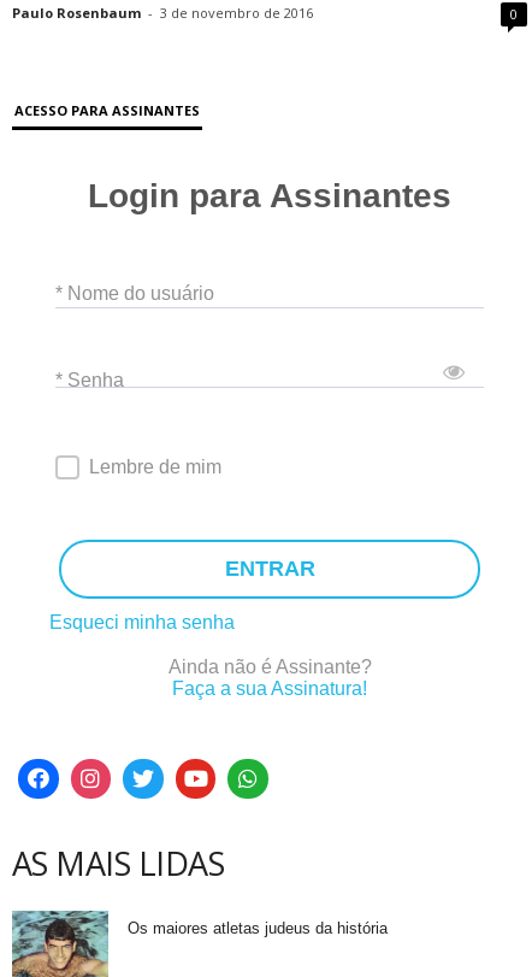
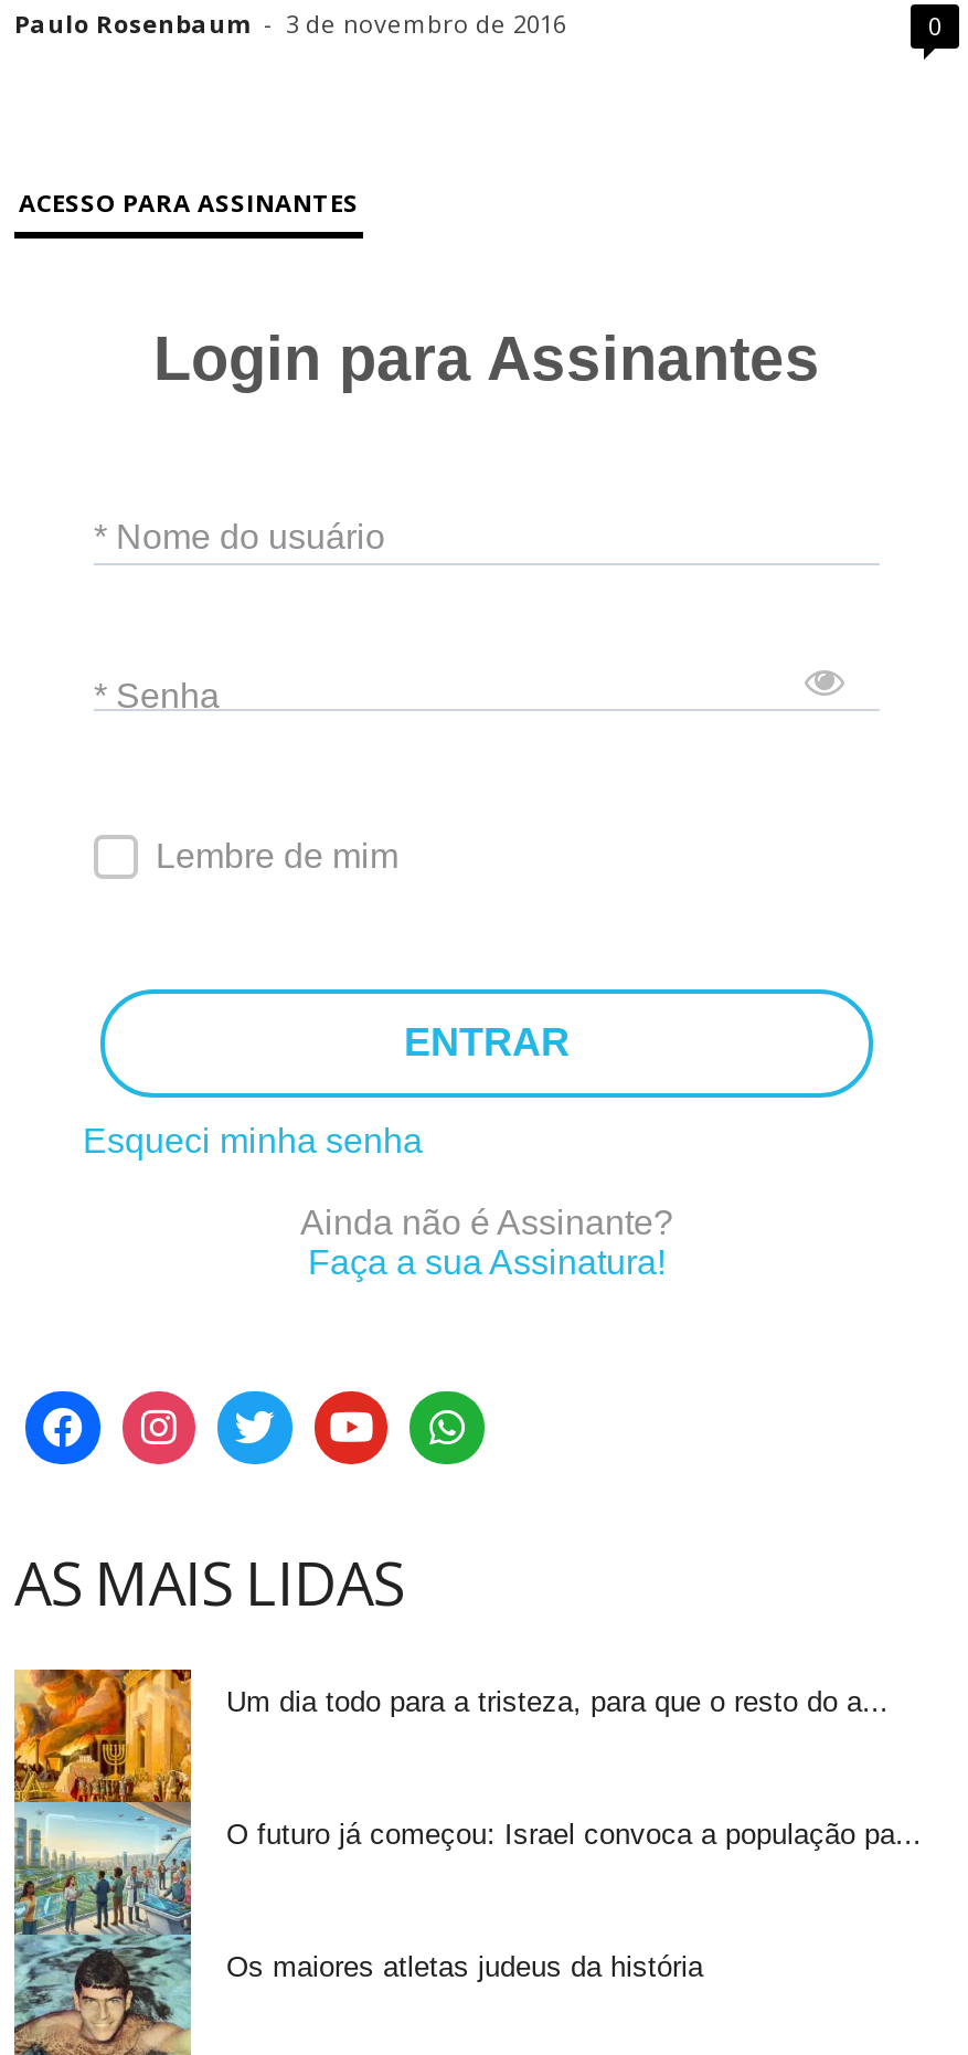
none -> [12,1665,889,1935] [image] | Um dia todo para a tristeza, para que o resto do a...
none -> [226,1818,922,1851] O futuro já começou: Israel convoca a população pa...

